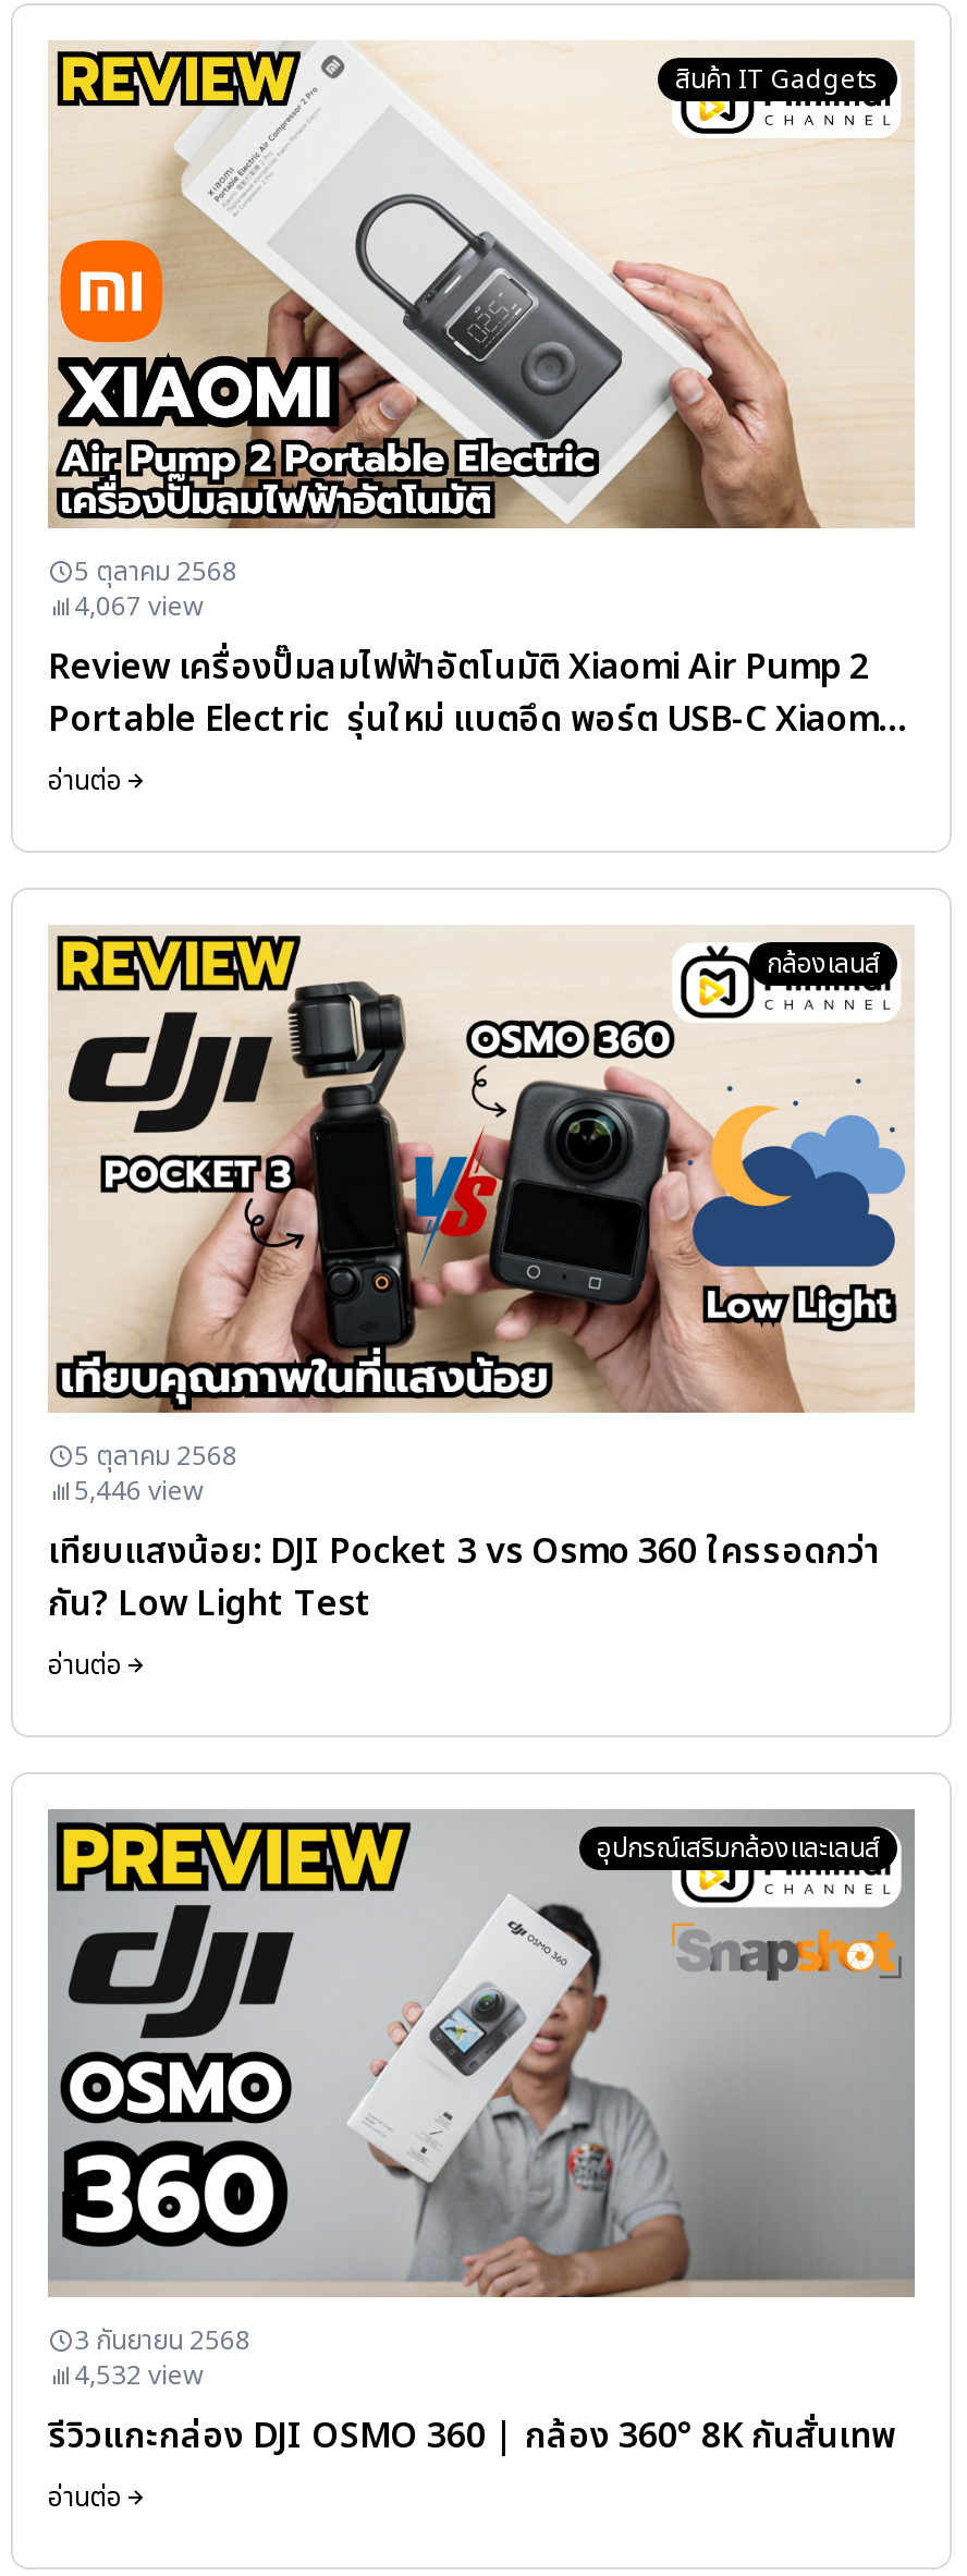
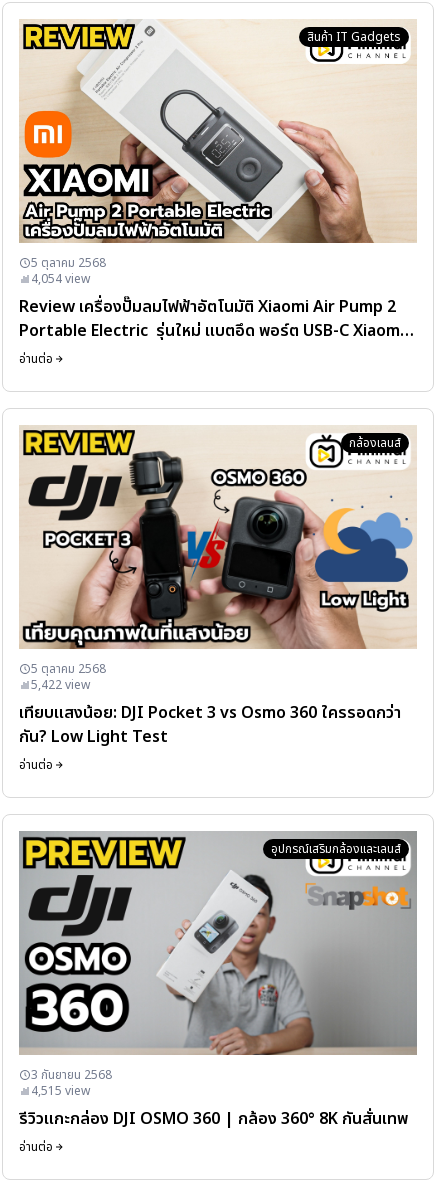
[74,587,203,626] 4,067 view -> [31,270,90,288] 4,054 view
[74,1471,203,1510] 5,446 view -> [31,676,90,694] 5,422 view
[74,2355,203,2394] 4,532 view -> [31,1082,90,1100] 4,515 view

